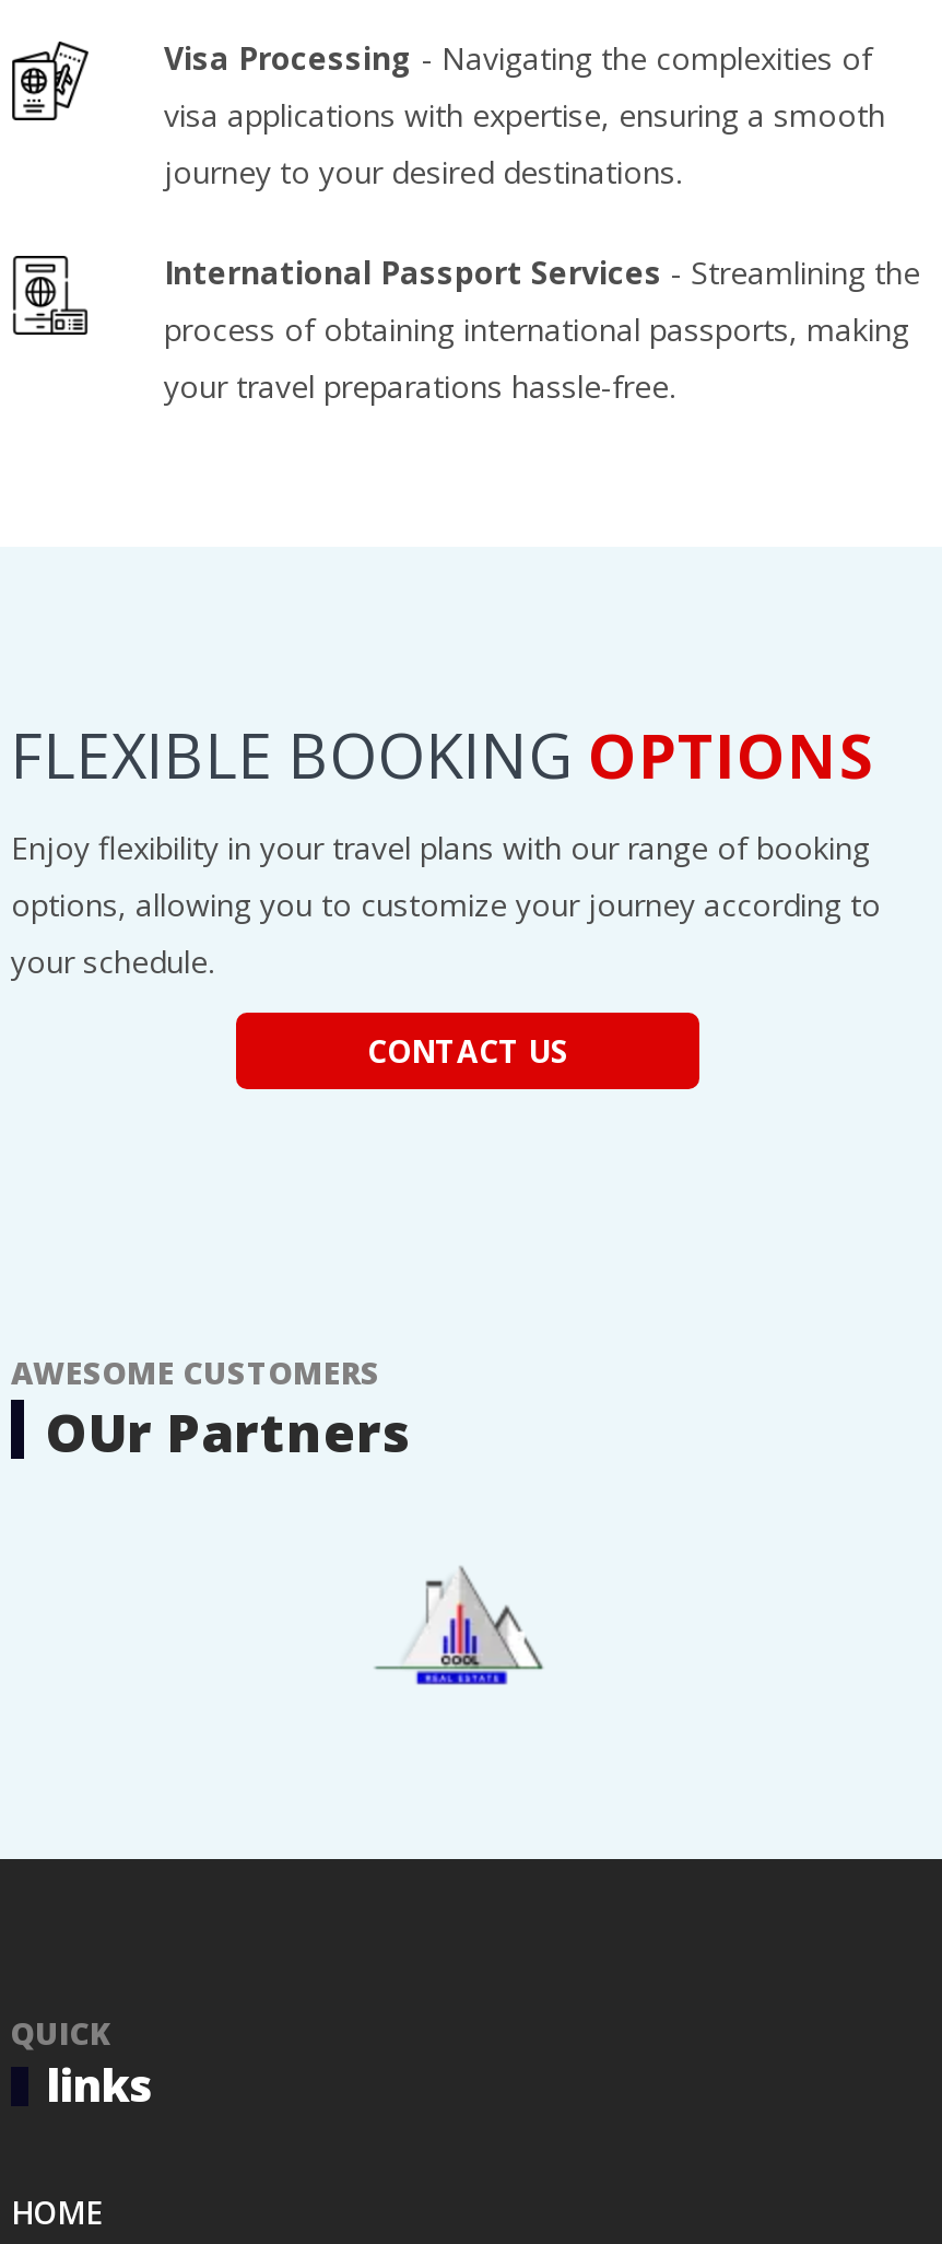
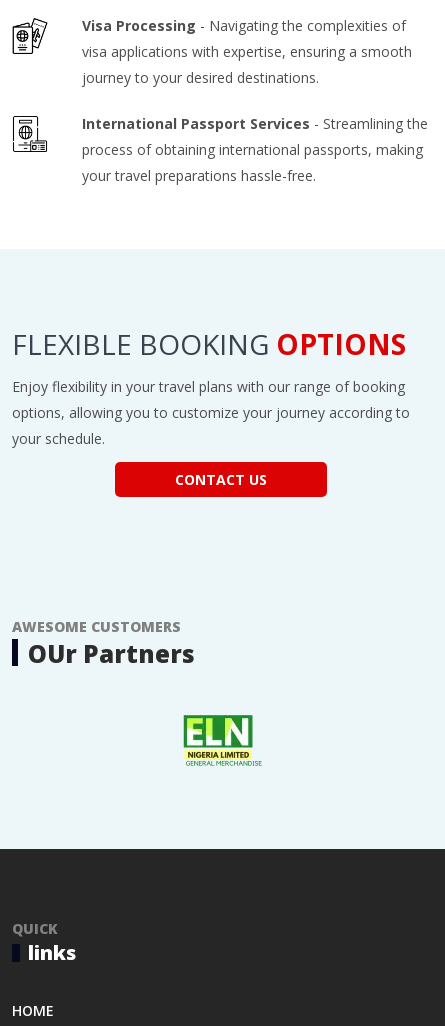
[376,1566,555,1686] [image] -> [181,714,262,769] [image]

